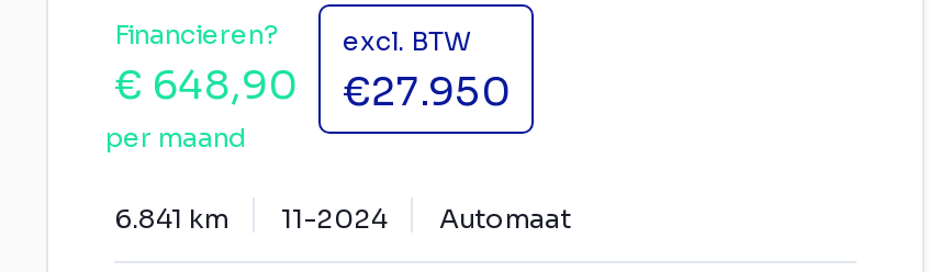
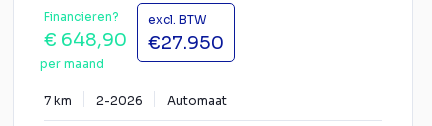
[114,201,228,234] 6.841 km -> [44,93,72,108] 7 km
[281,201,387,234] 11-2024 -> [96,93,143,108] 2-2026

